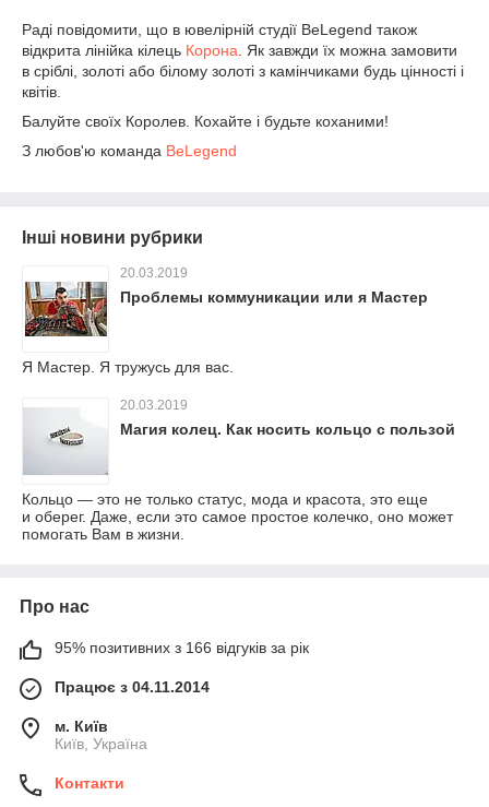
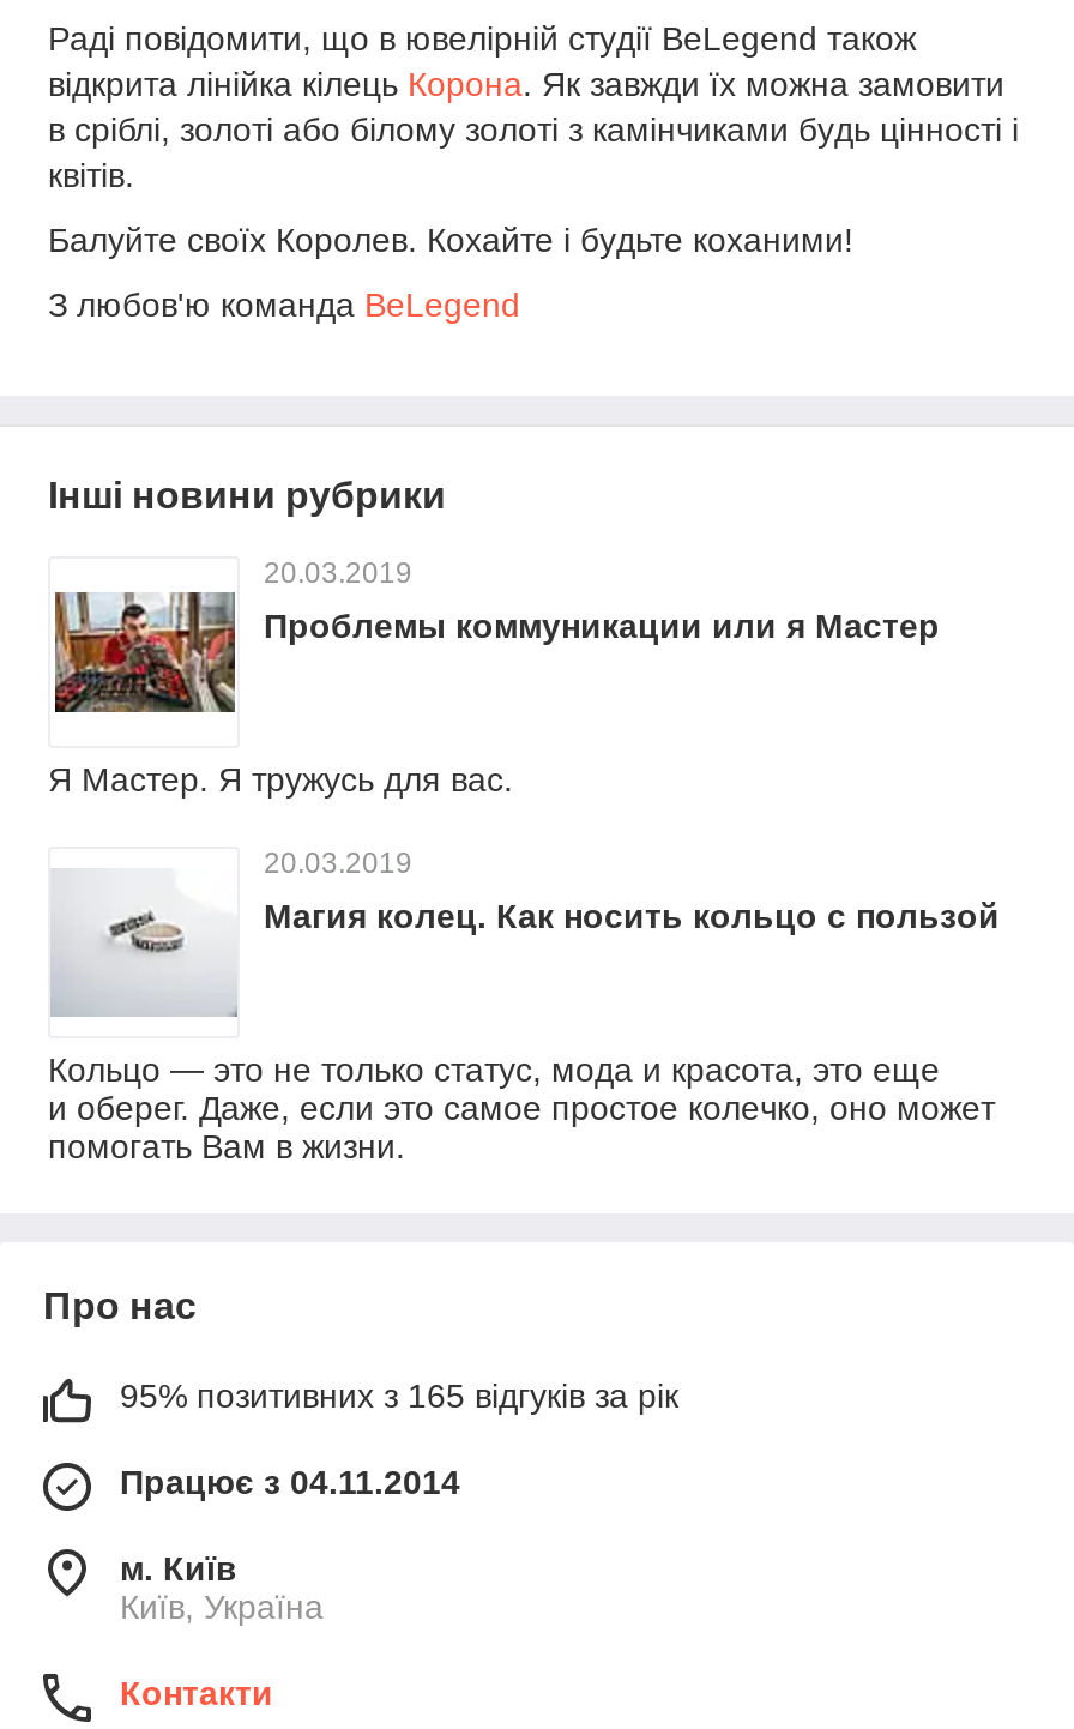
[55,639,309,656] 95% позитивних з 166 відгуків за рік -> [120,1376,678,1414] 95% позитивних з 165 відгуків за рік

